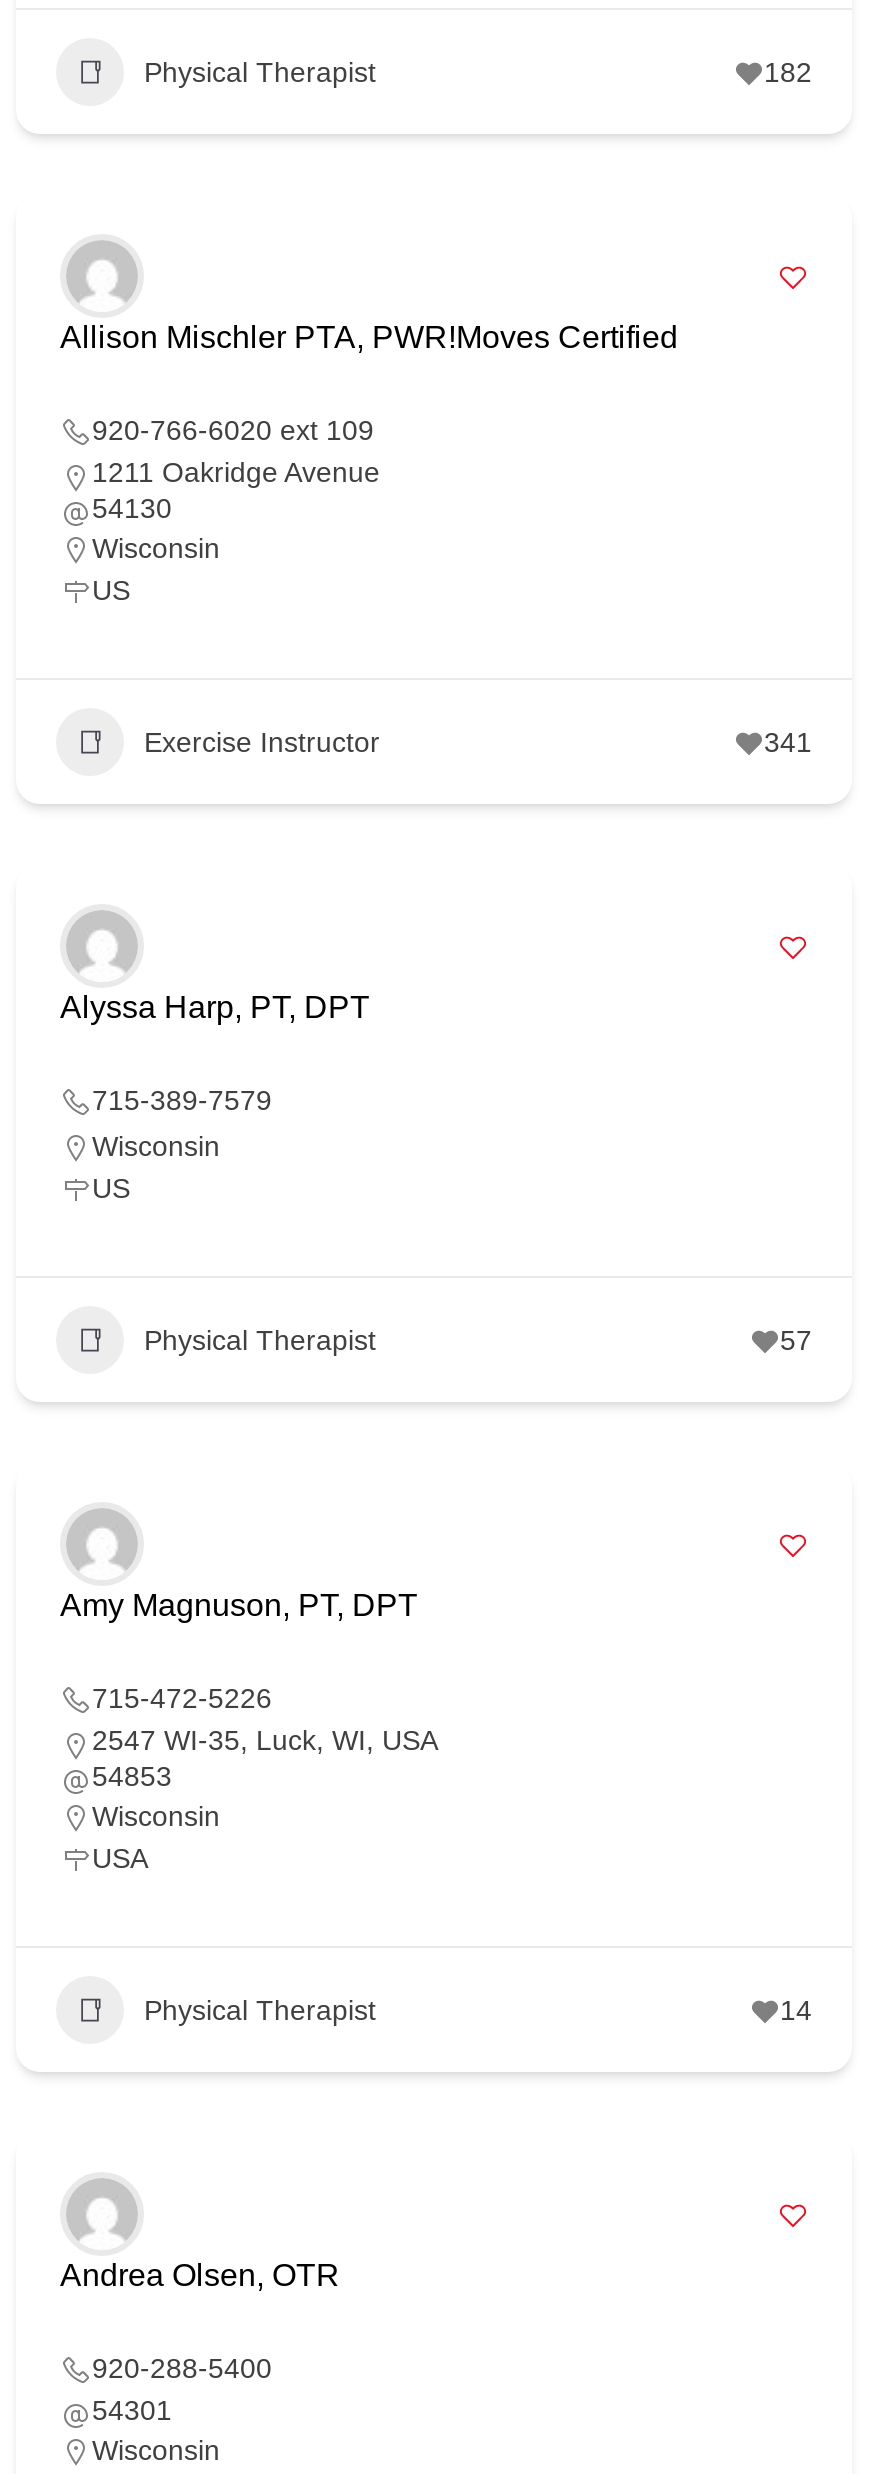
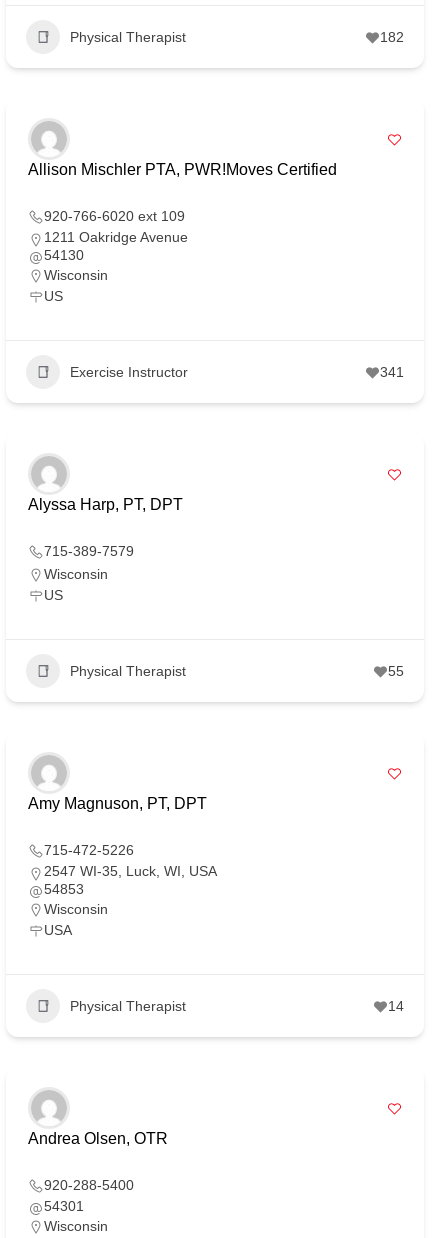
[780,1324,812,1356] 57 -> [388,663,404,679] 55

